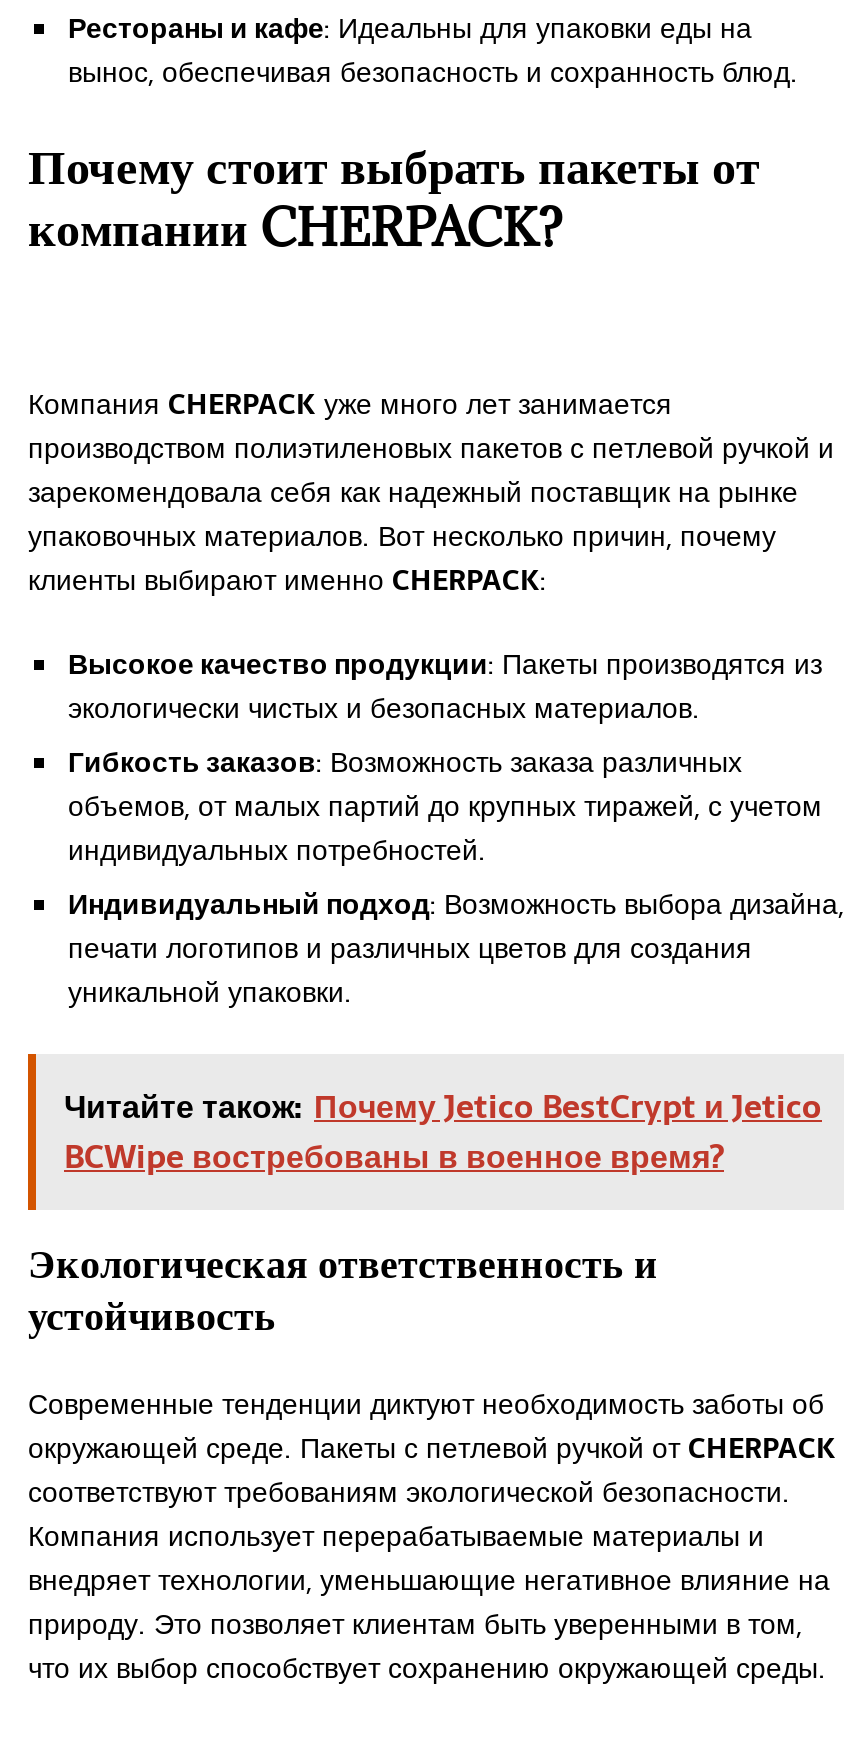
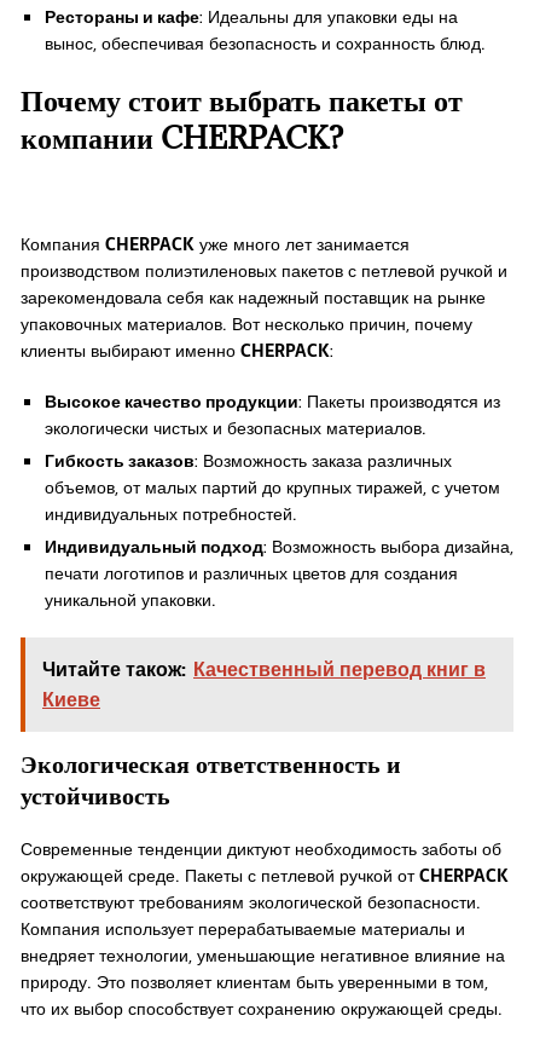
[64,1080,822,1182] Читайте також: Почему Jetico BestCrypt и Jetico | BCWipe востребованы в военное время? -> [42,653,486,715] Читайте також: Качественный перевод книг в | Киеве

